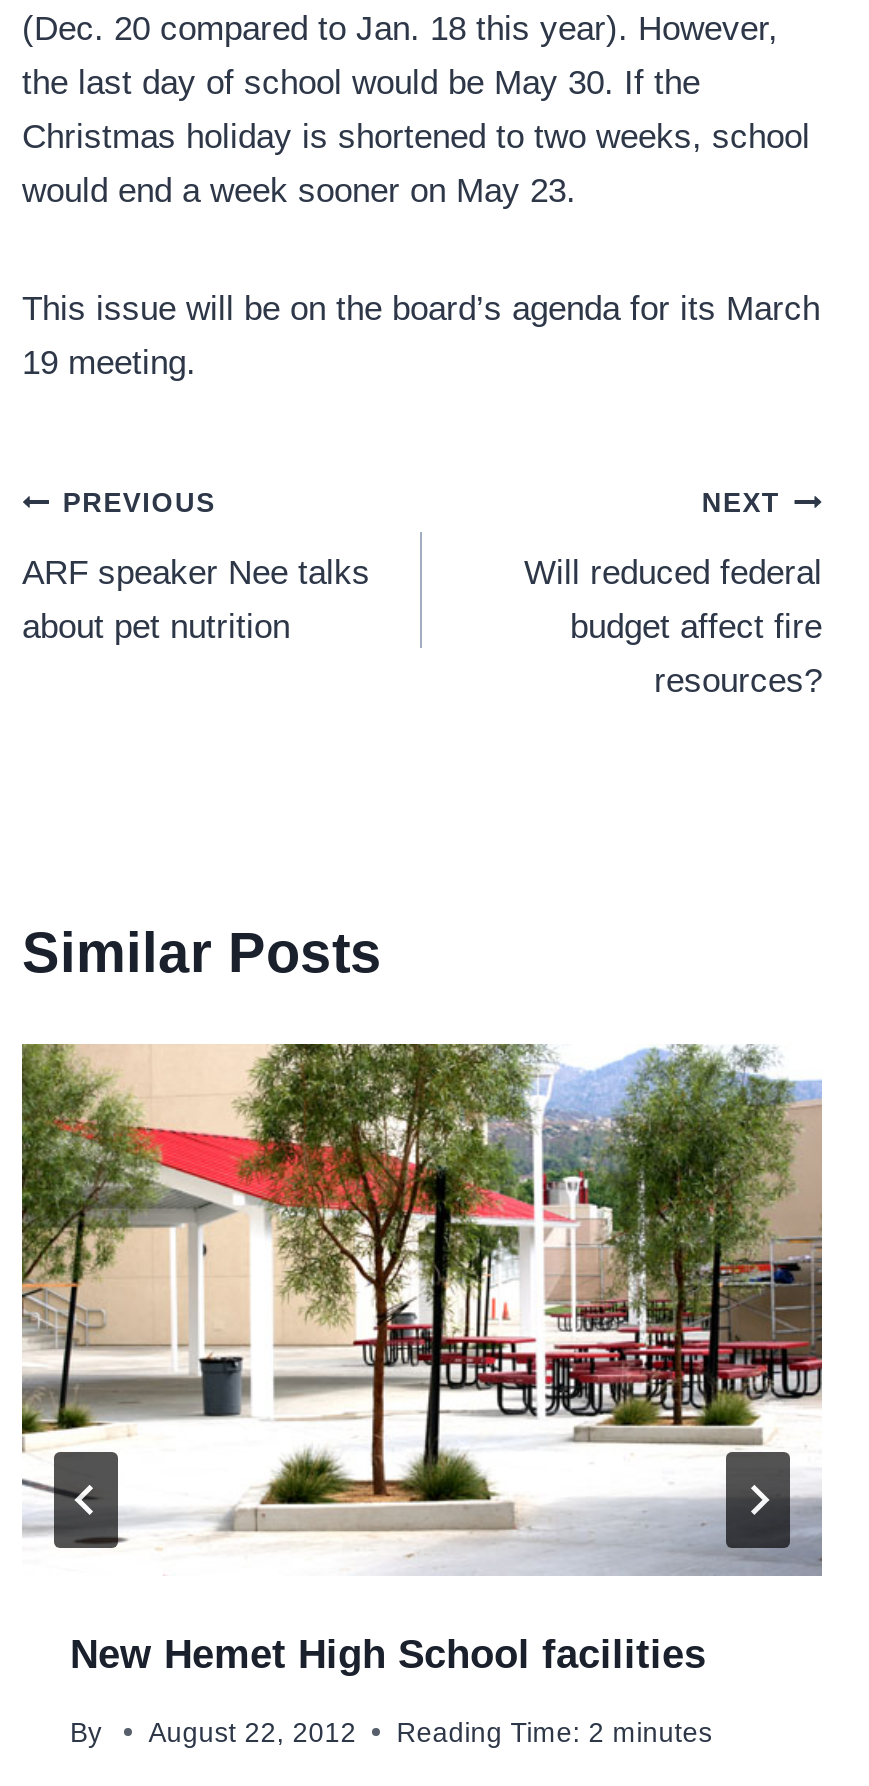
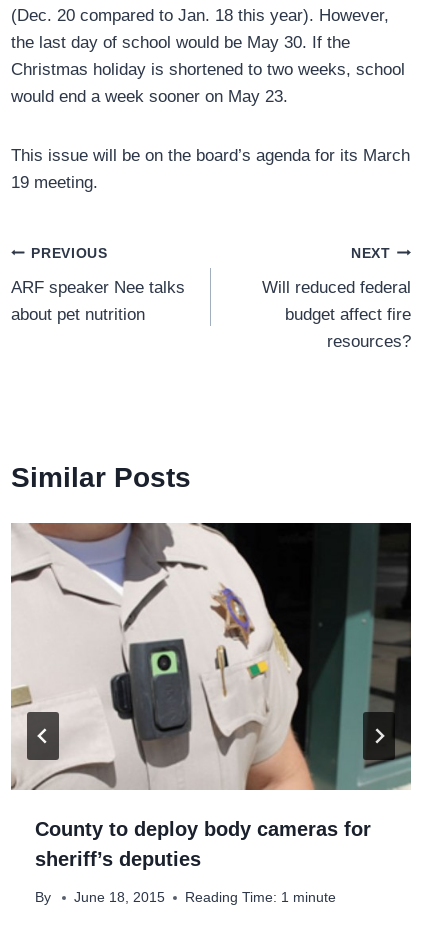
[20,1043,824,1677] [image] | New Hemet High School facilities -> [10,522,412,870] [image] | County to deploy body cameras for | sheriff’s deputies
[148,1718,712,1748] August 22, 2012 | Reading Time: 2 minutes -> [74,890,336,905] June 18, 2015 | Reading Time: 1 minute

